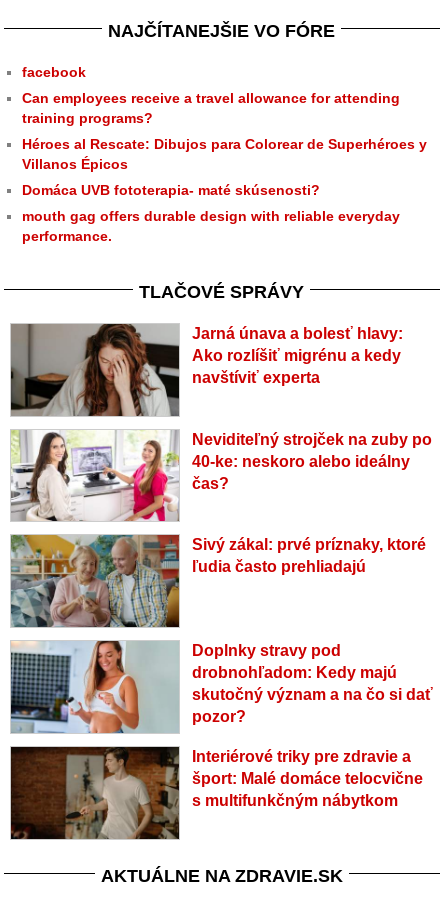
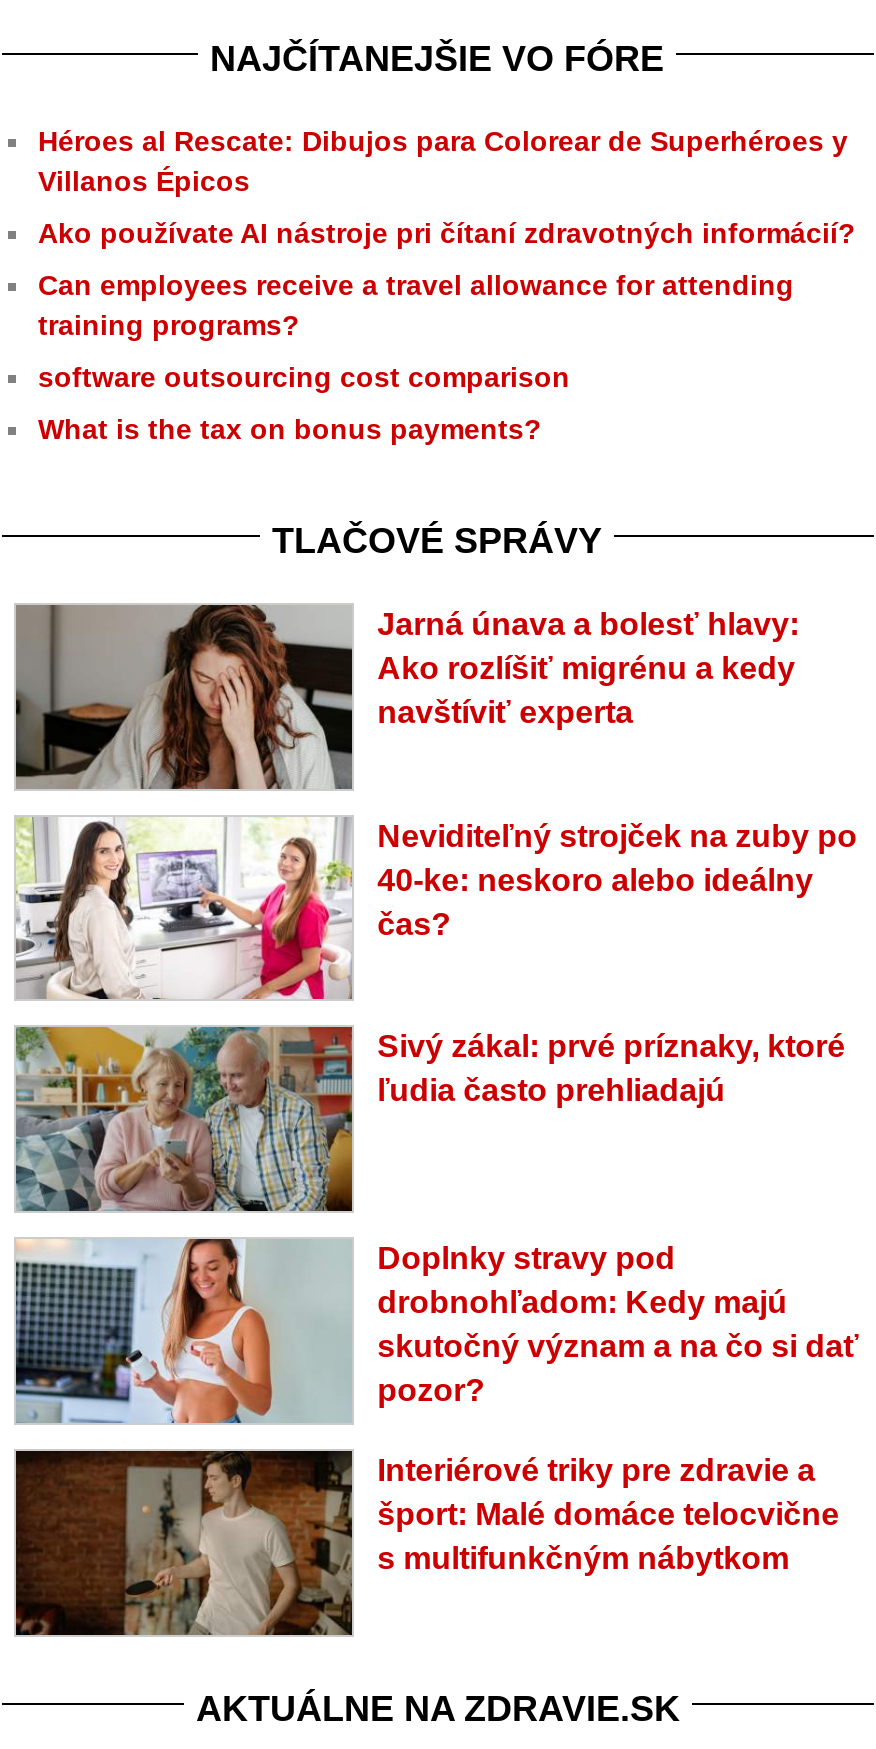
[22,64,86,80] facebook -> [38,217,856,249] Ako používate AI nástroje pri čítaní zdravotných informácií?
moved [22,90,400,126] -> [38,269,794,341]: Can employees receive a travel allowance for attending | training programs?
moved [22,136,427,172] -> [38,125,848,197]: Héroes al Rescate: Dibujos para Colorear de Superhéroes y | Villanos Épicos
[22,182,400,244] Domáca UVB fototerapia- maté skúsenosti? | mouth gag offers durable design with reliable everyday | performance. -> [38,361,570,445] software outsourcing cost comparison | What is the tax on bonus payments?

